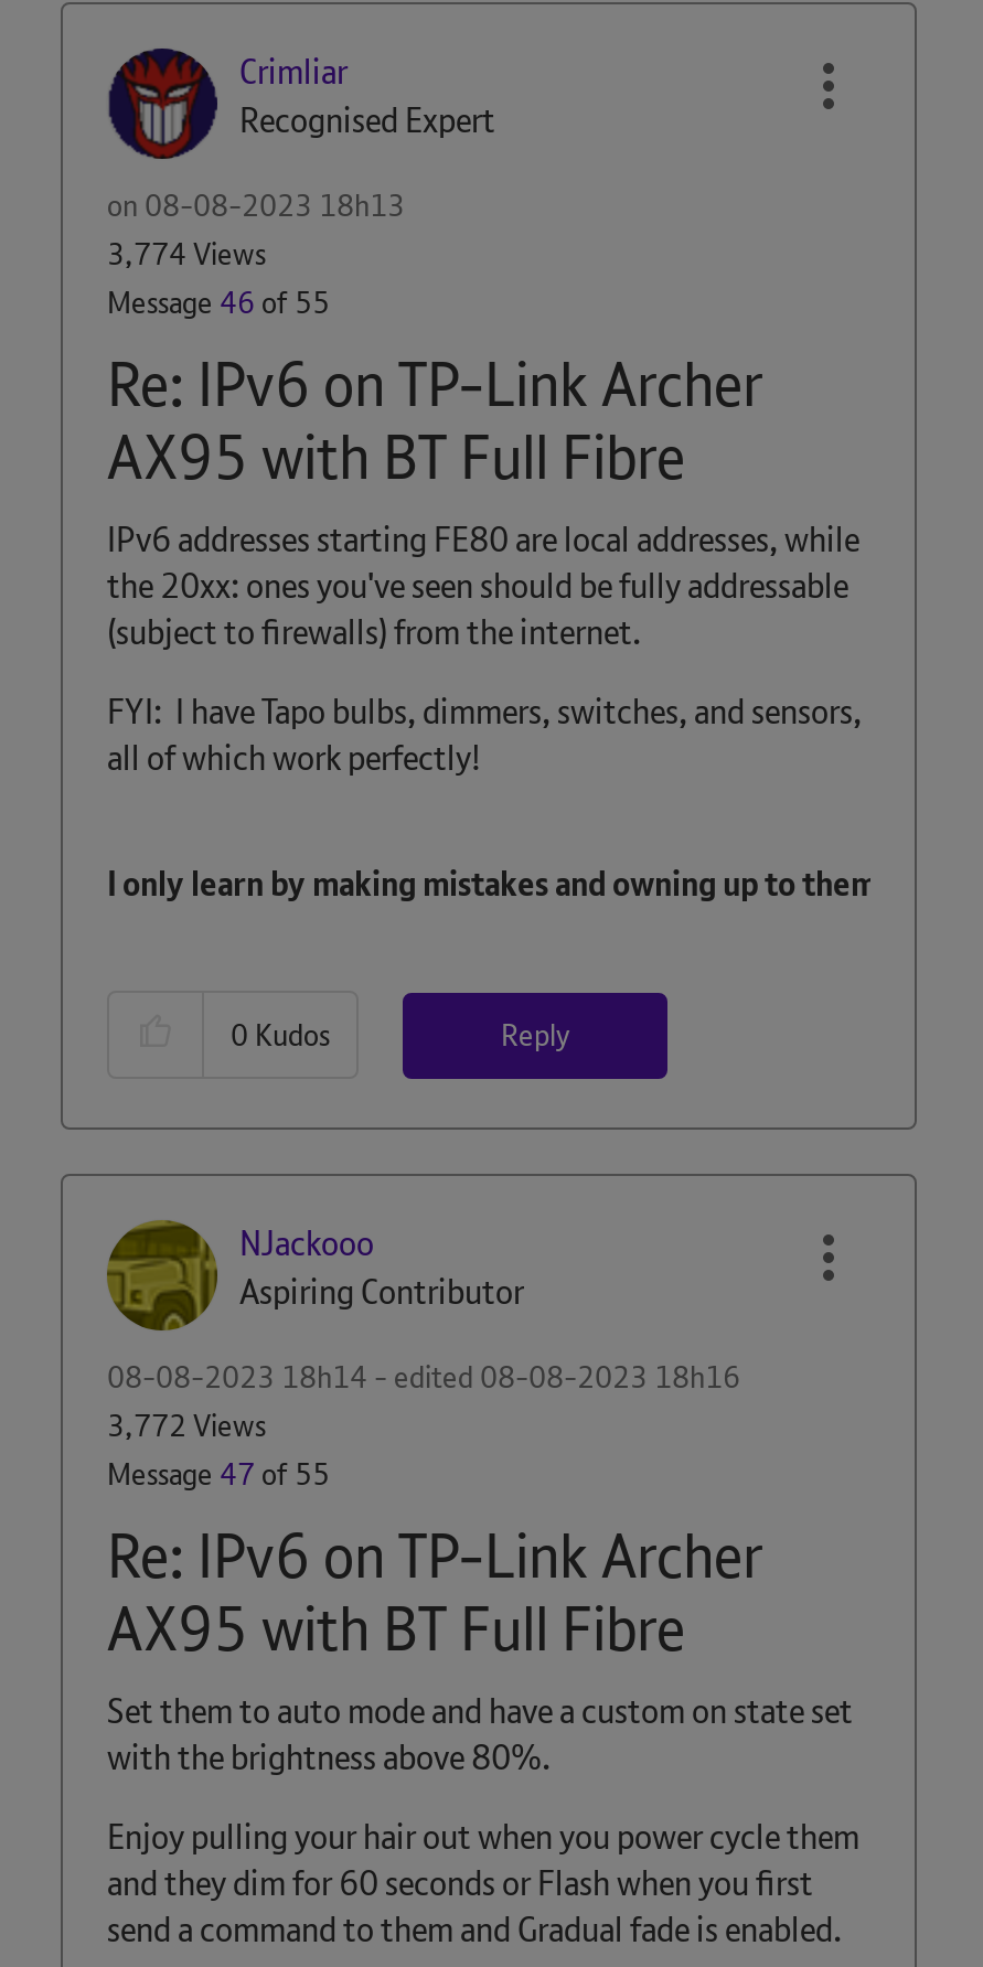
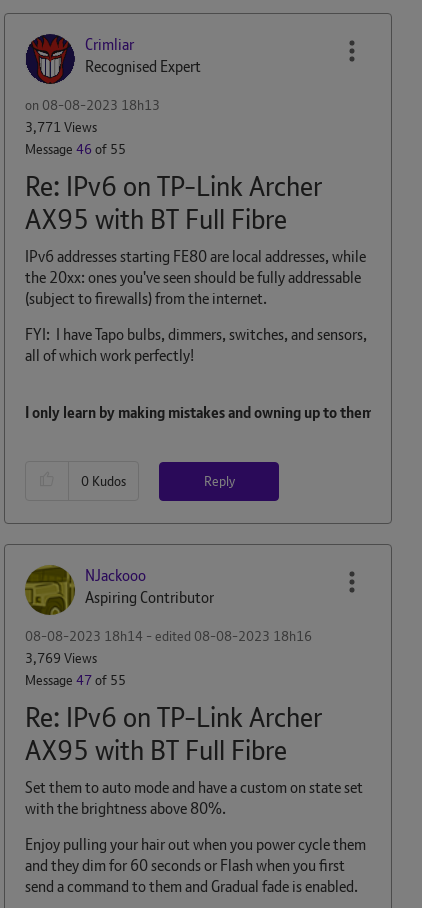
[107,233,266,272] 3,774 Views -> [25,117,97,135] 3,771 Views
[107,1405,266,1445] 3,772 Views -> [25,649,97,667] 3,769 Views

